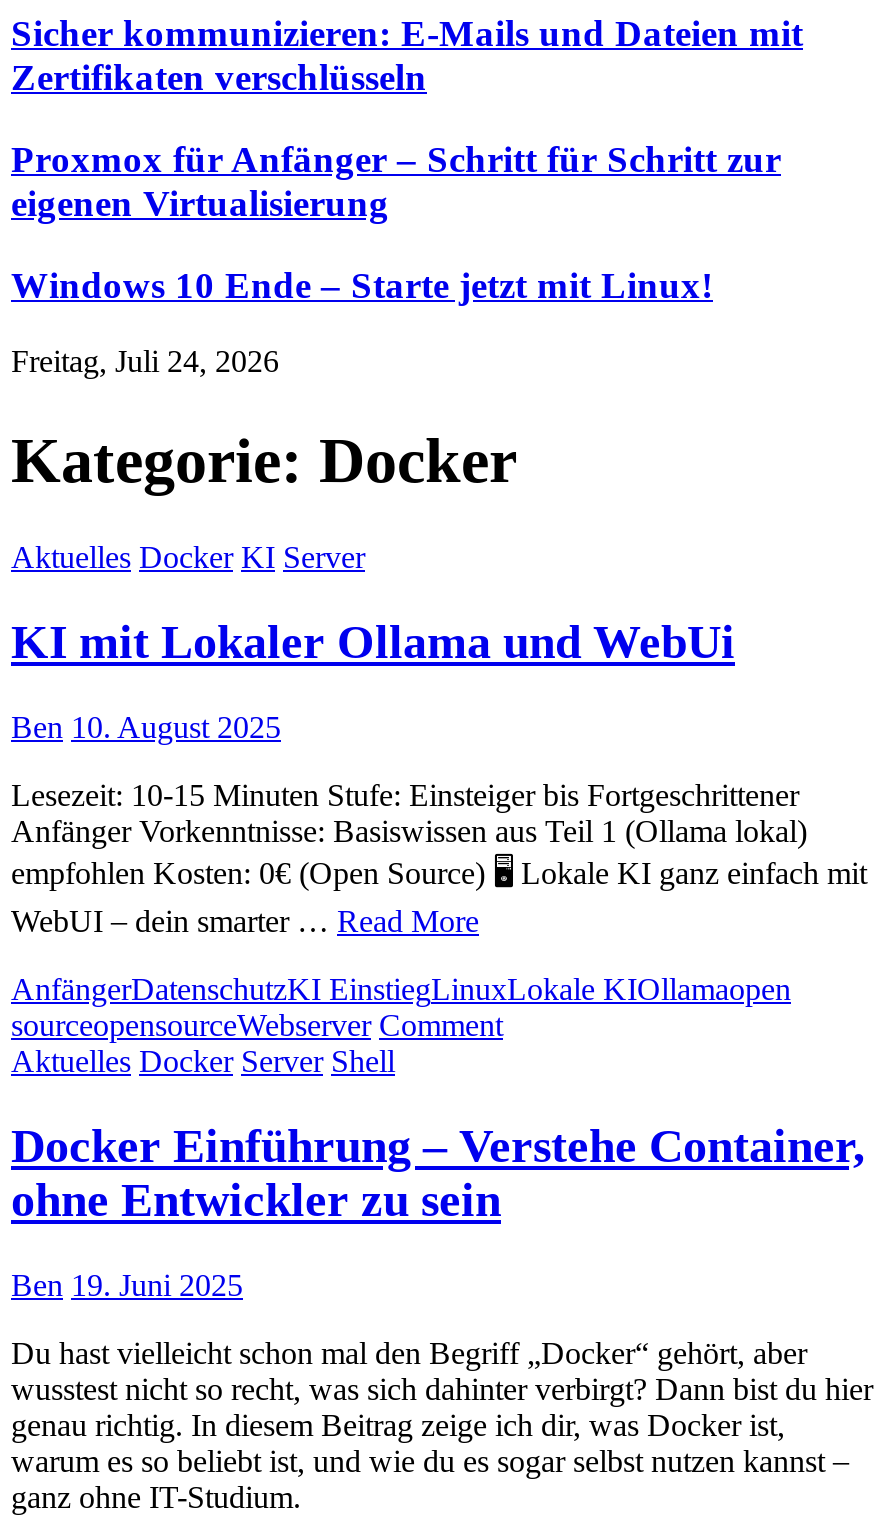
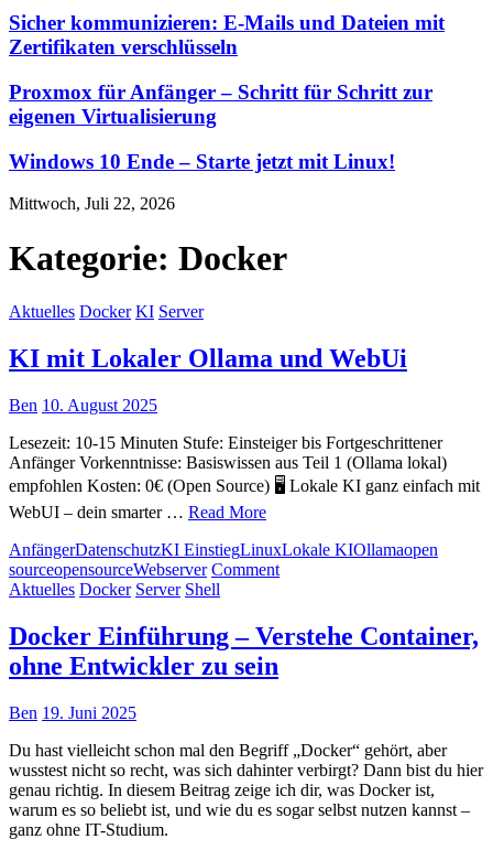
[11,345,279,379] Freitag, Juli 24, 2026 -> [9,194,175,213] Mittwoch, Juli 22, 2026

